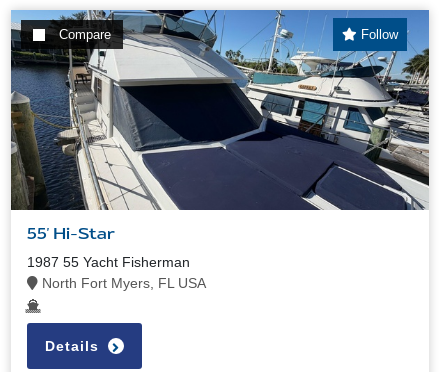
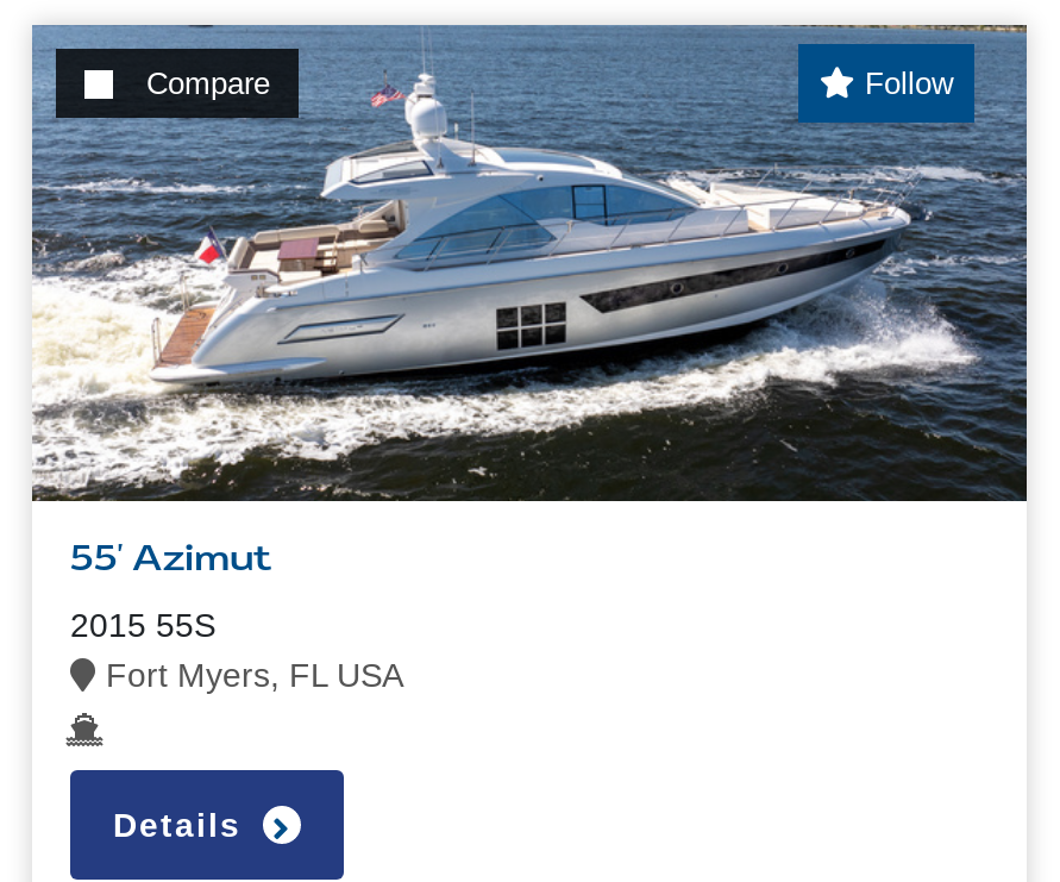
[10,9,430,244] [image] | 55' Hi-Star -> [30,23,1029,582] [image] | 55' Azimut
[27,254,206,291] 1987 55 Yacht Fisherman | North Fort Myers, FL USA -> [70,606,403,694] 2015 55S | Fort Myers, FL USA

